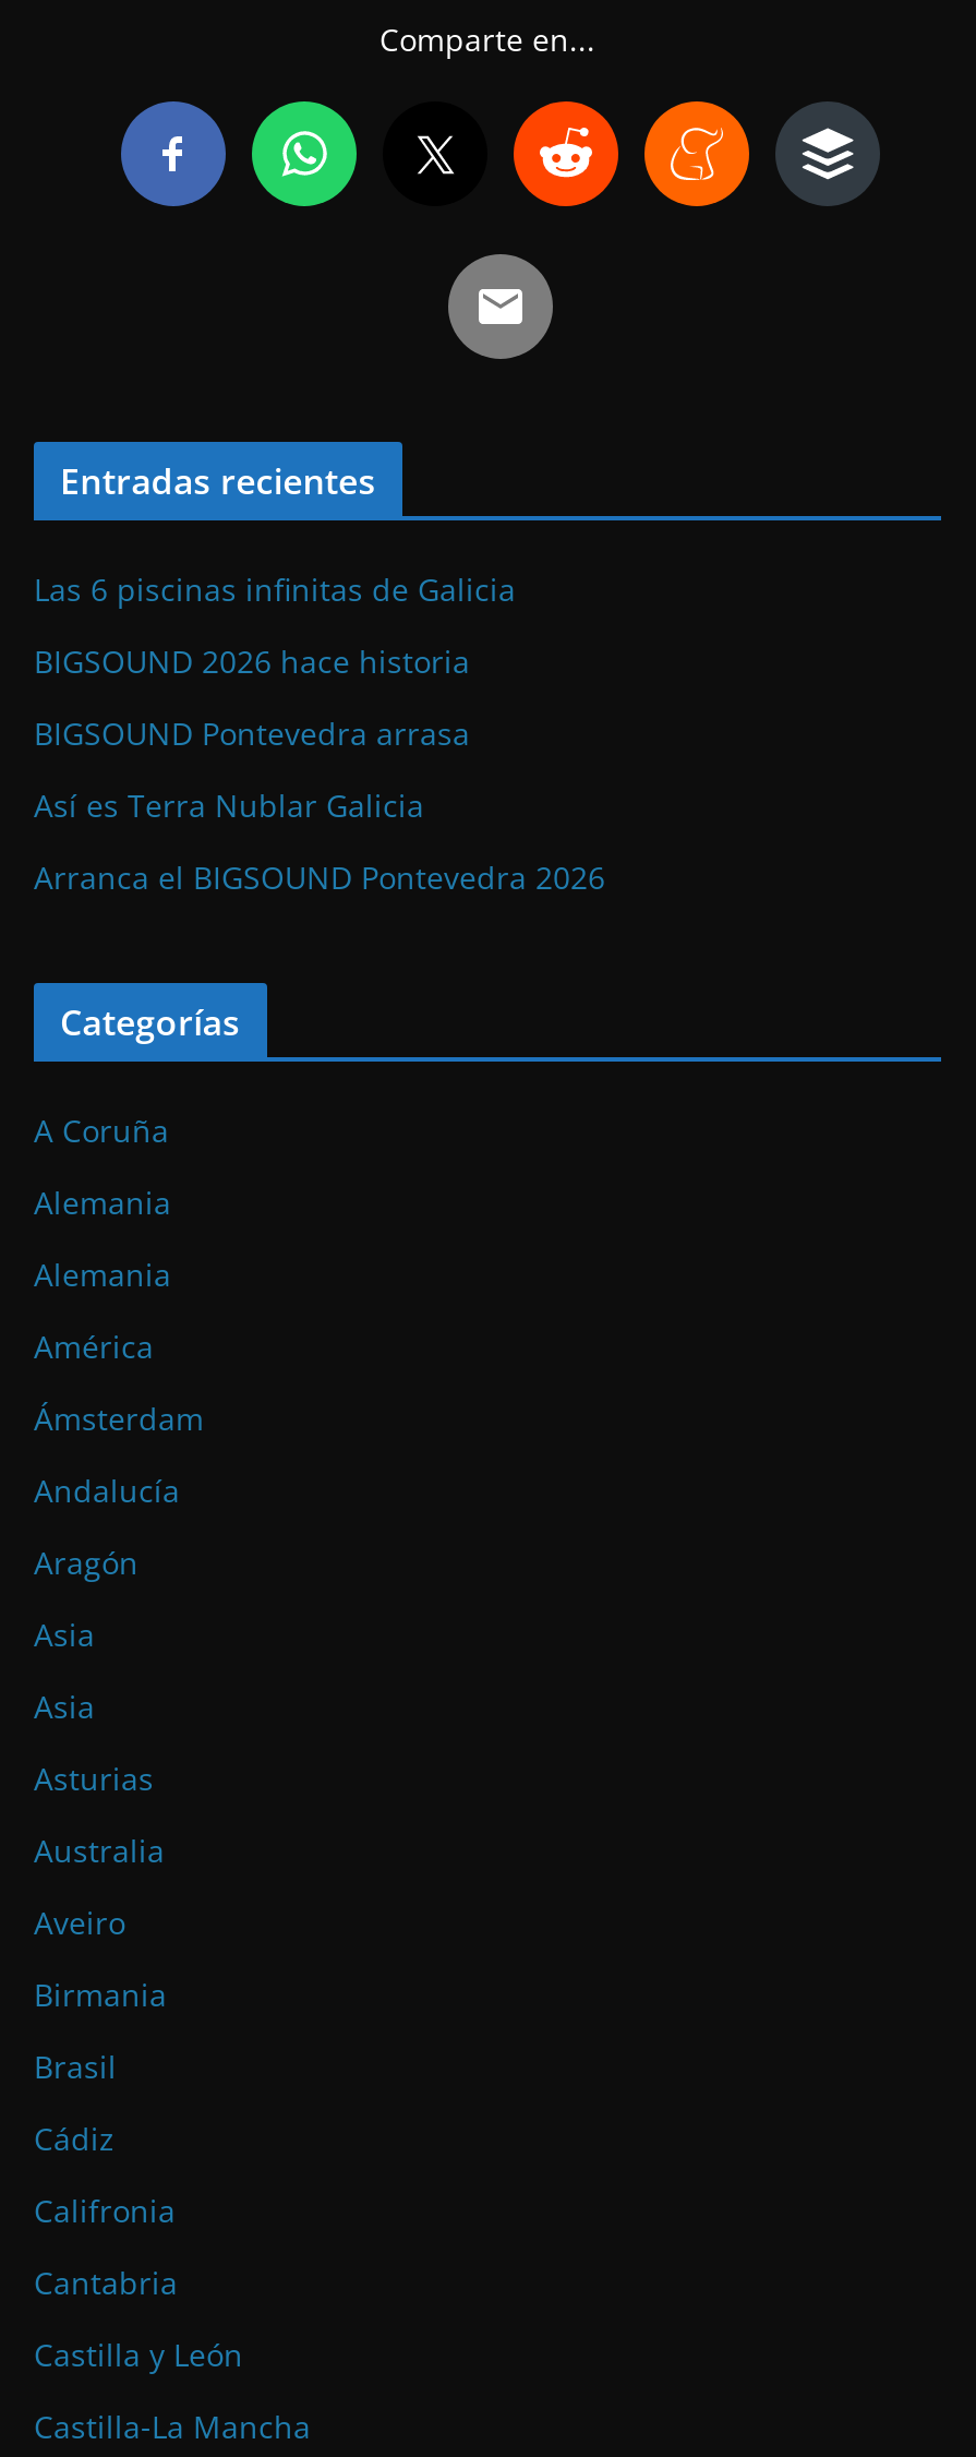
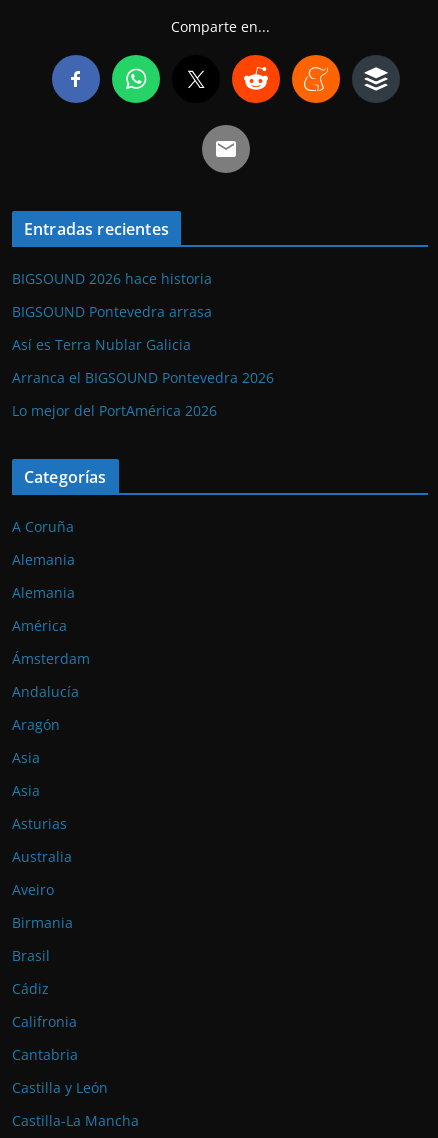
[34,569,516,610] Las 6 piscinas infinitas de Galicia -> none
moved [34,641,605,898] -> [12,269,274,387]: BIGSOUND 2026 hace historia | BIGSOUND Pontevedra arrasa | Así es Terra Nublar Galicia | Arranca el BIGSOUND Pontevedra 2026
none -> [12,401,217,420] Lo mejor del PortAmérica 2026

